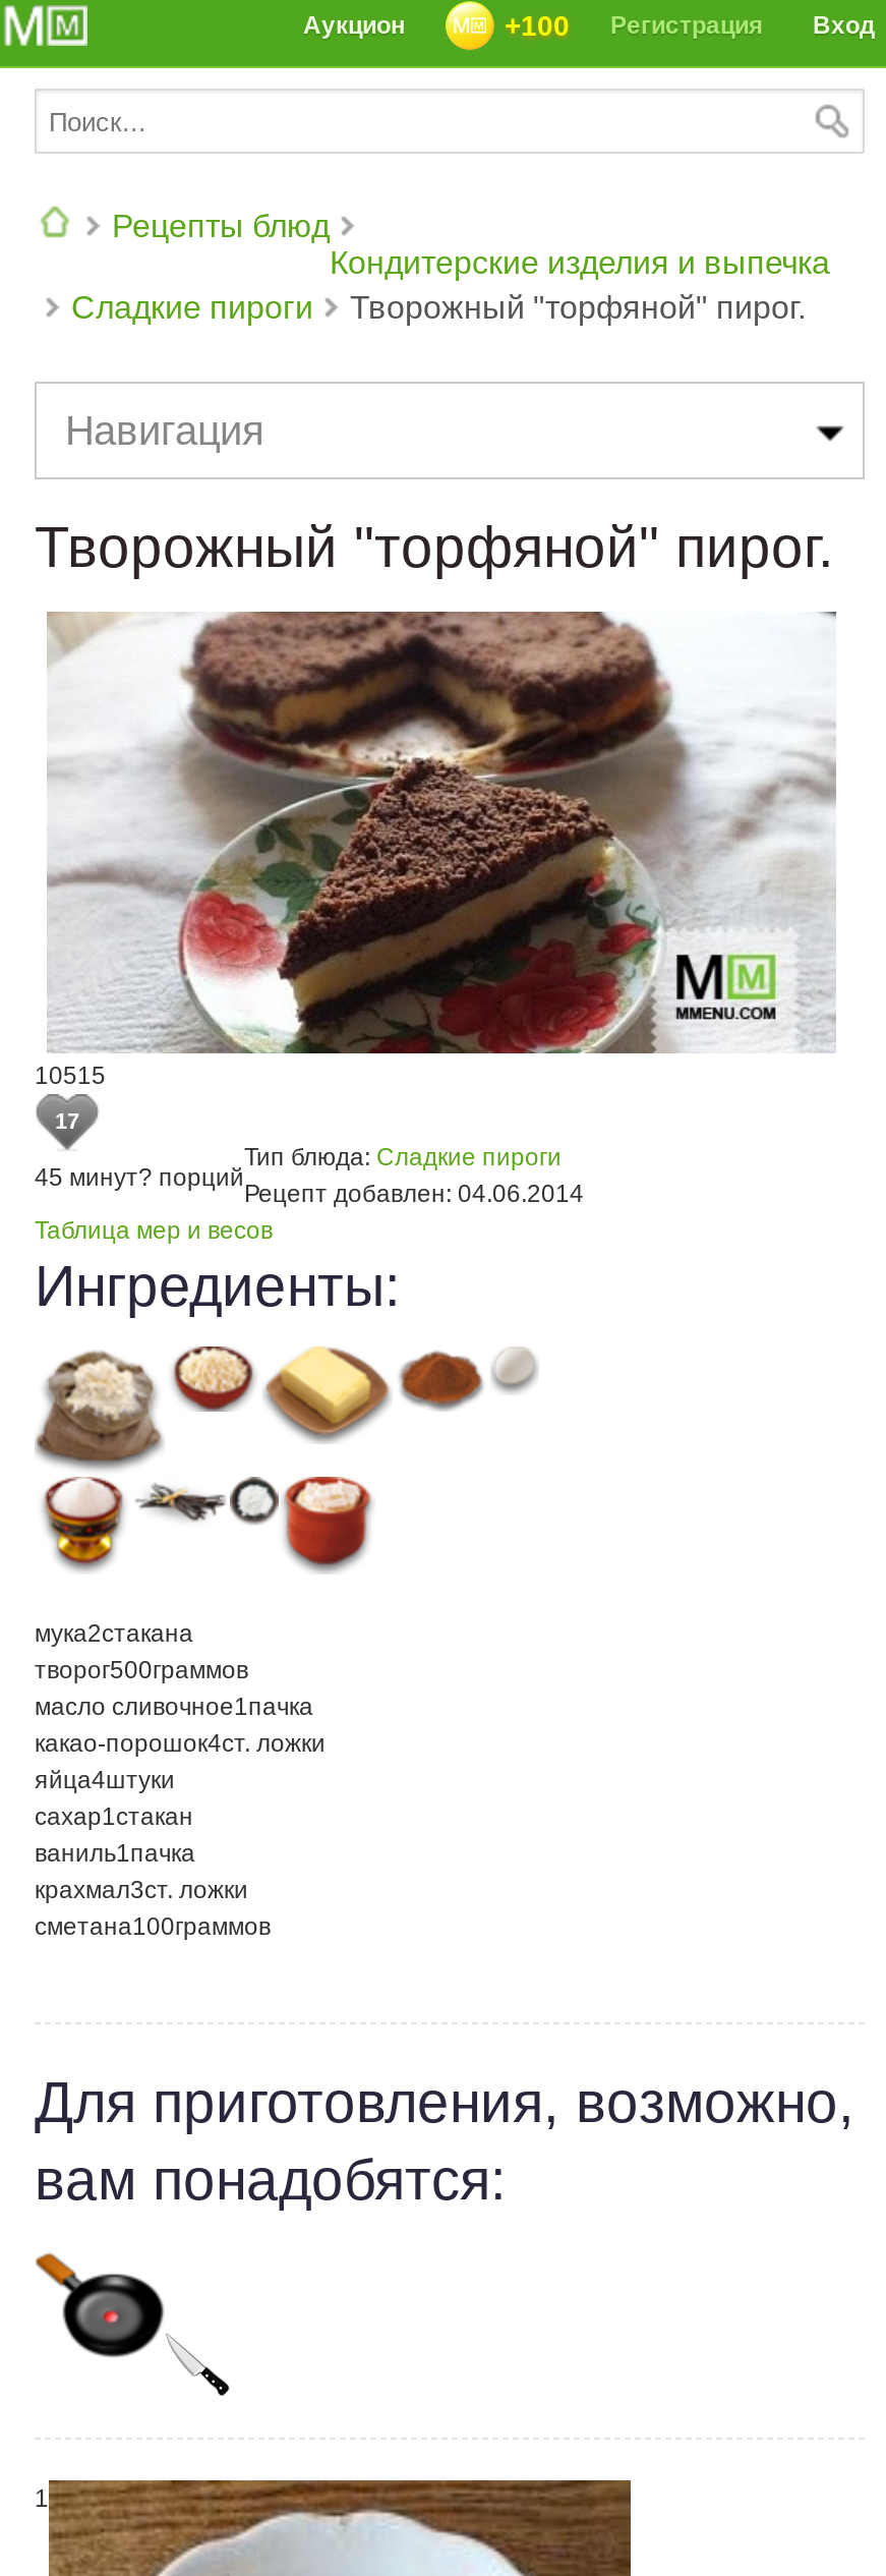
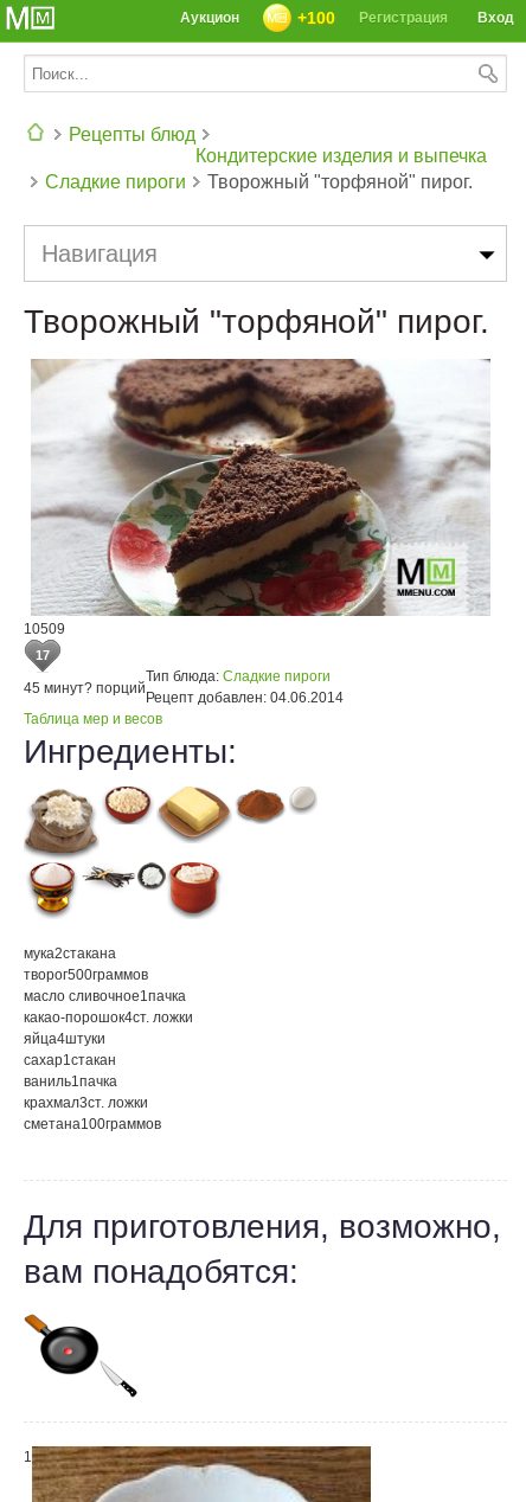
[35,1062,106,1090] 10515 -> [24,621,65,638] 10509

